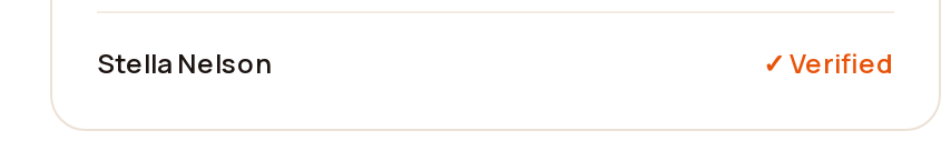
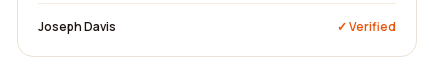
[97,44,273,82] Stella Nelson -> [38,18,116,35] Joseph Davis

